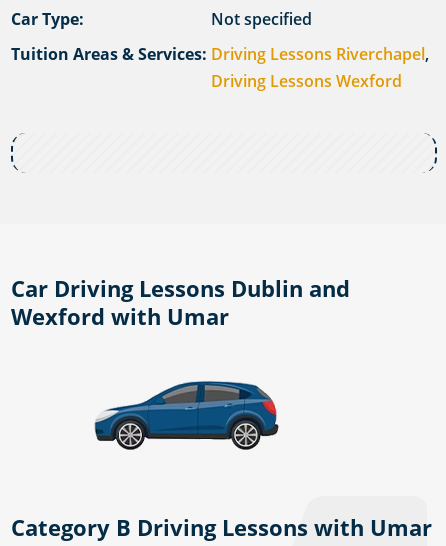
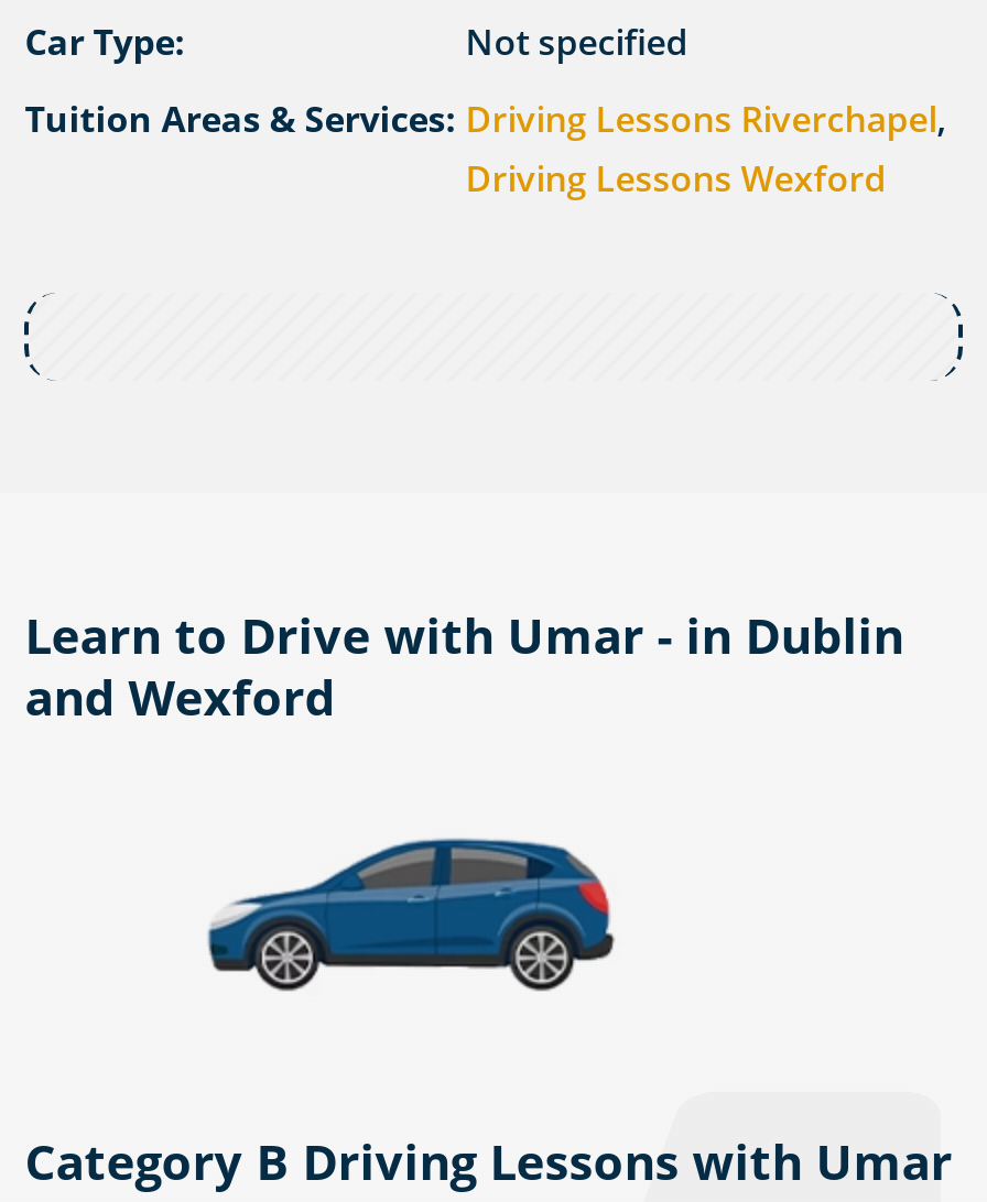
[11,273,350,331] Car Driving Lessons Dublin and | Wexford with Umar -> [25,601,904,729] Learn to Drive with Umar - in Dublin | and Wexford

